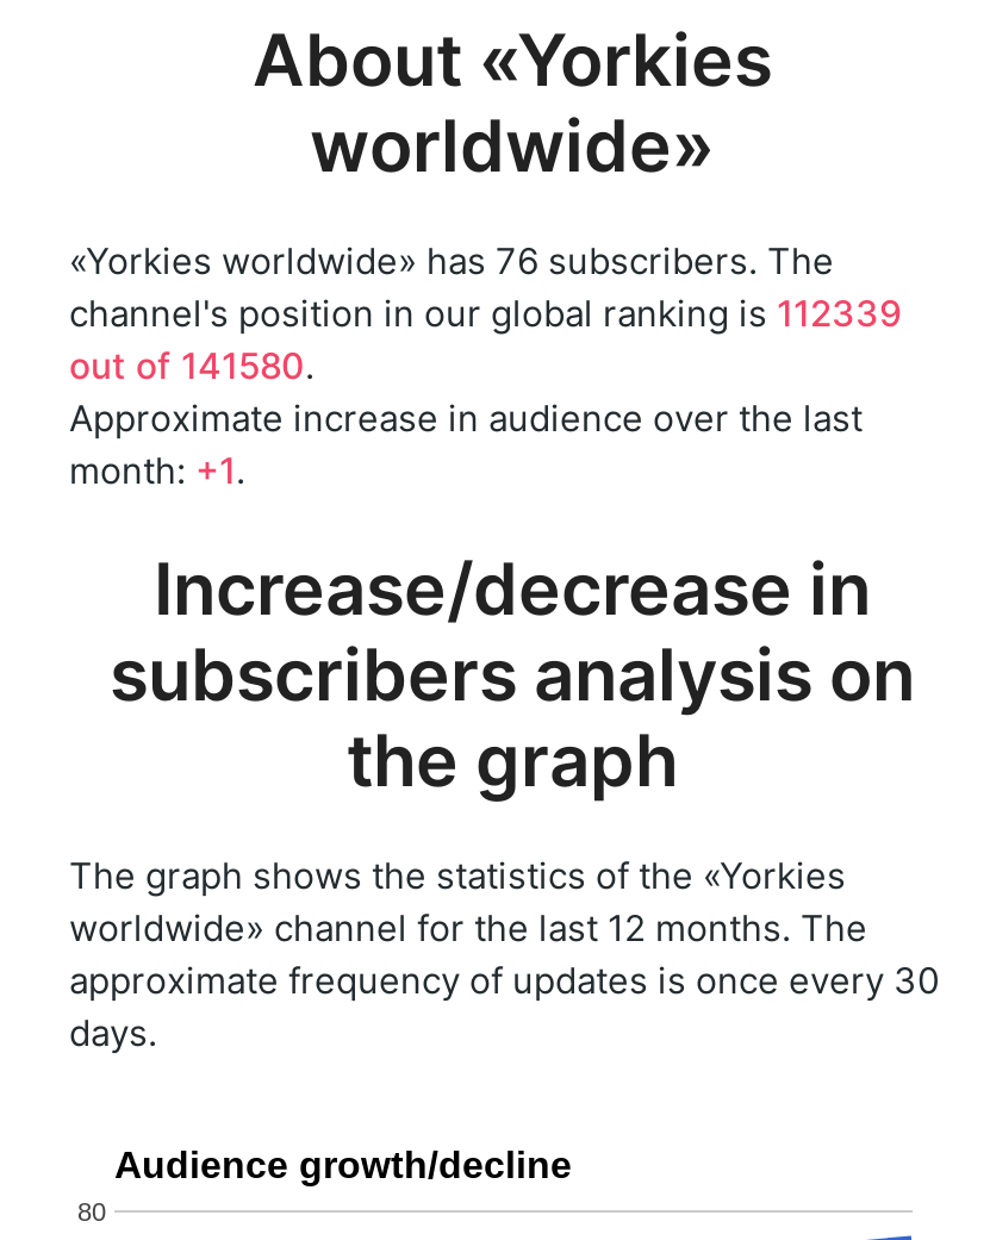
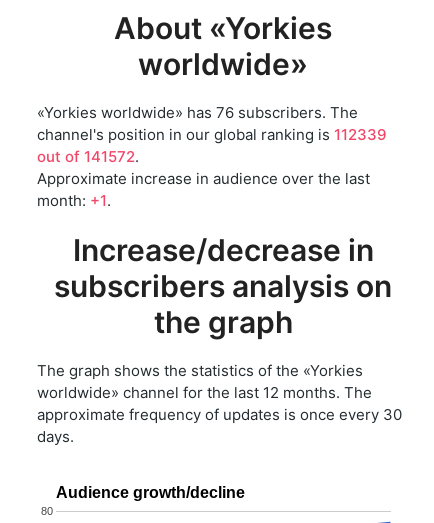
[69,344,315,389] out of 141580. -> [37,147,139,166] out of 141572.

